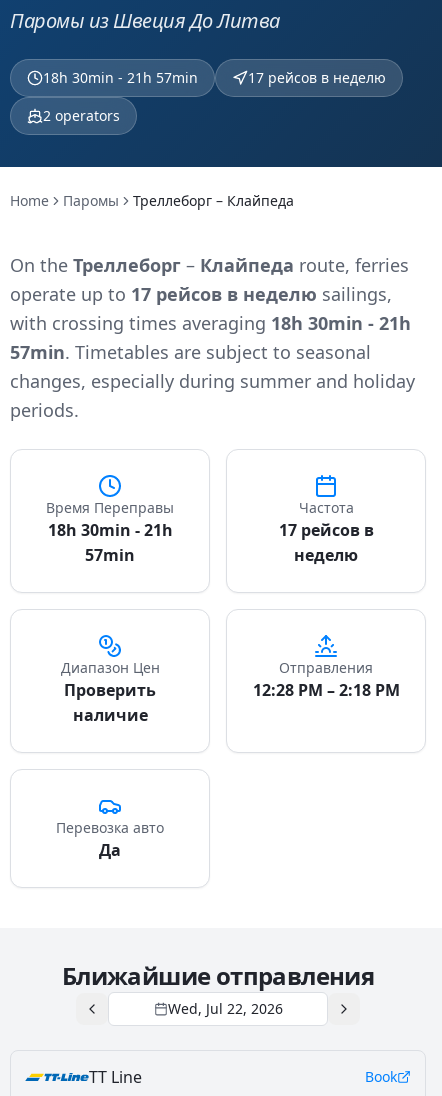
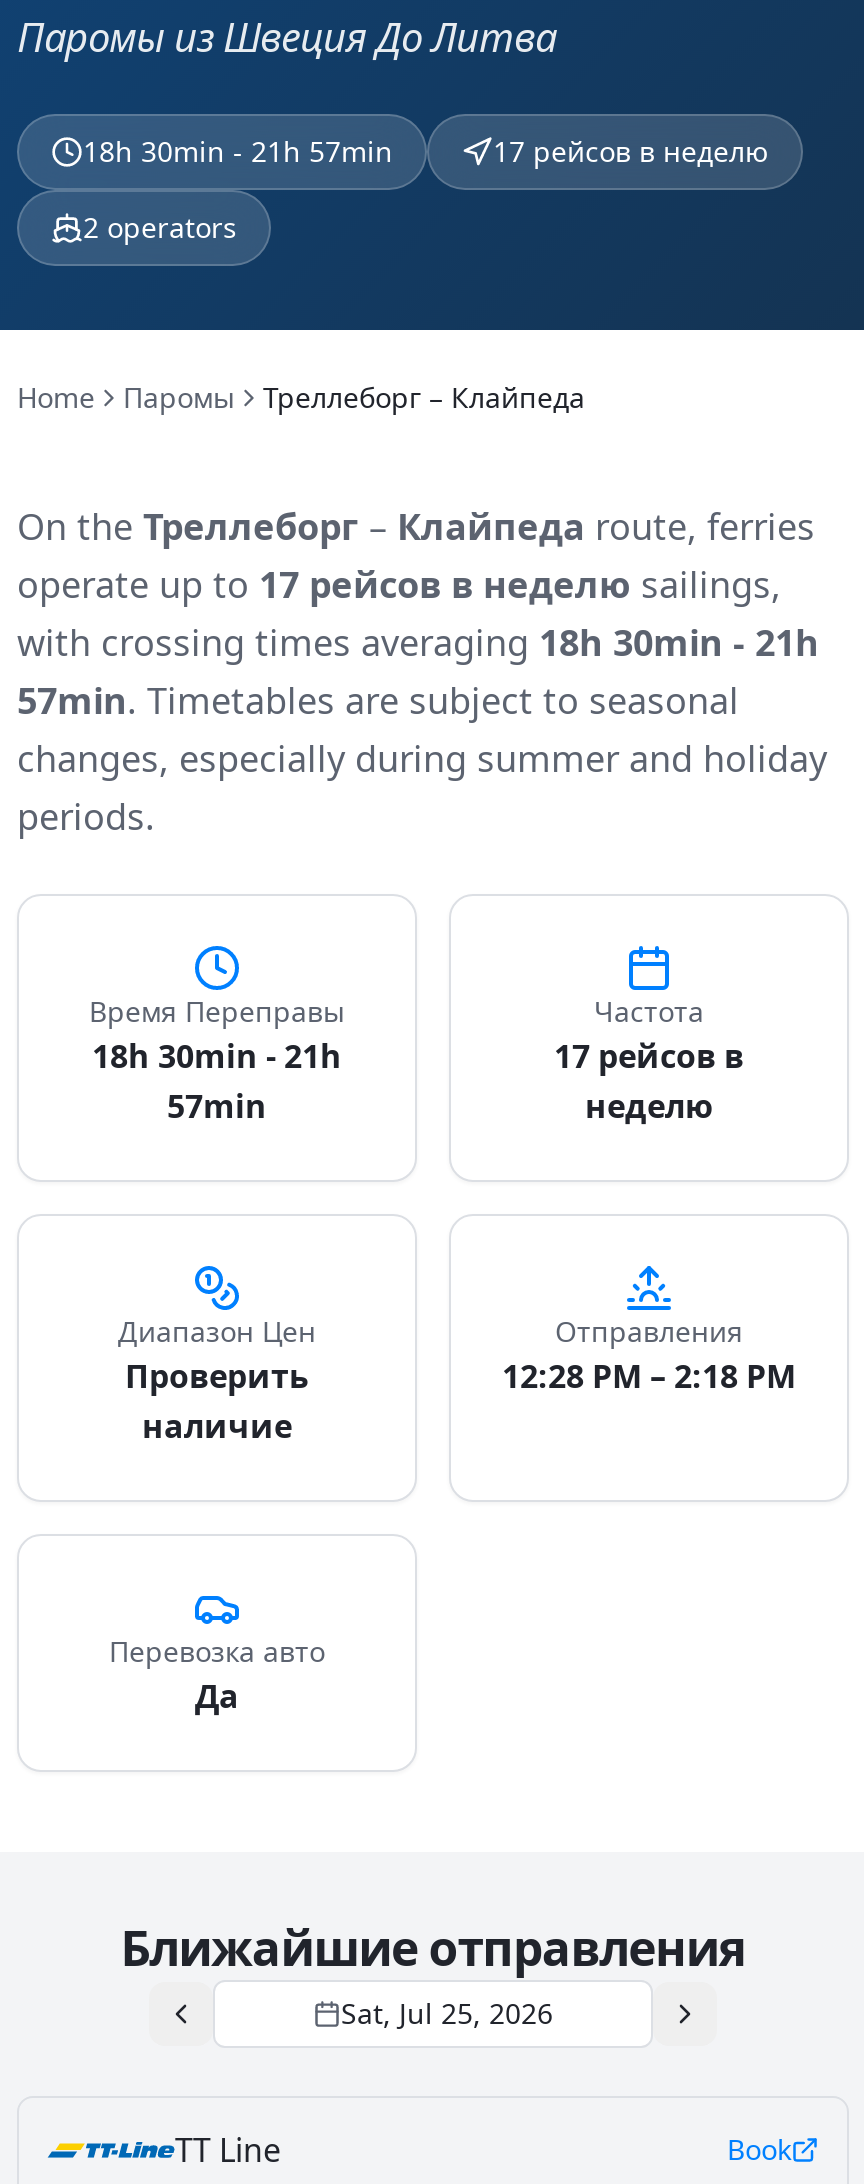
[167,999,282,1018] Wed, Jul 22, 2026 -> [341,1994,553,2032] Sat, Jul 25, 2026

